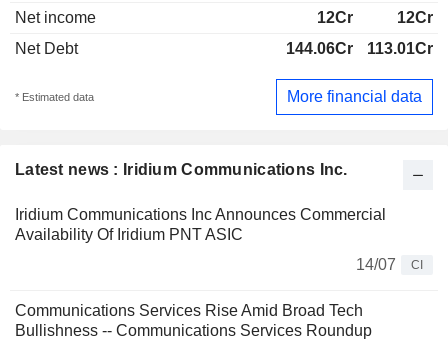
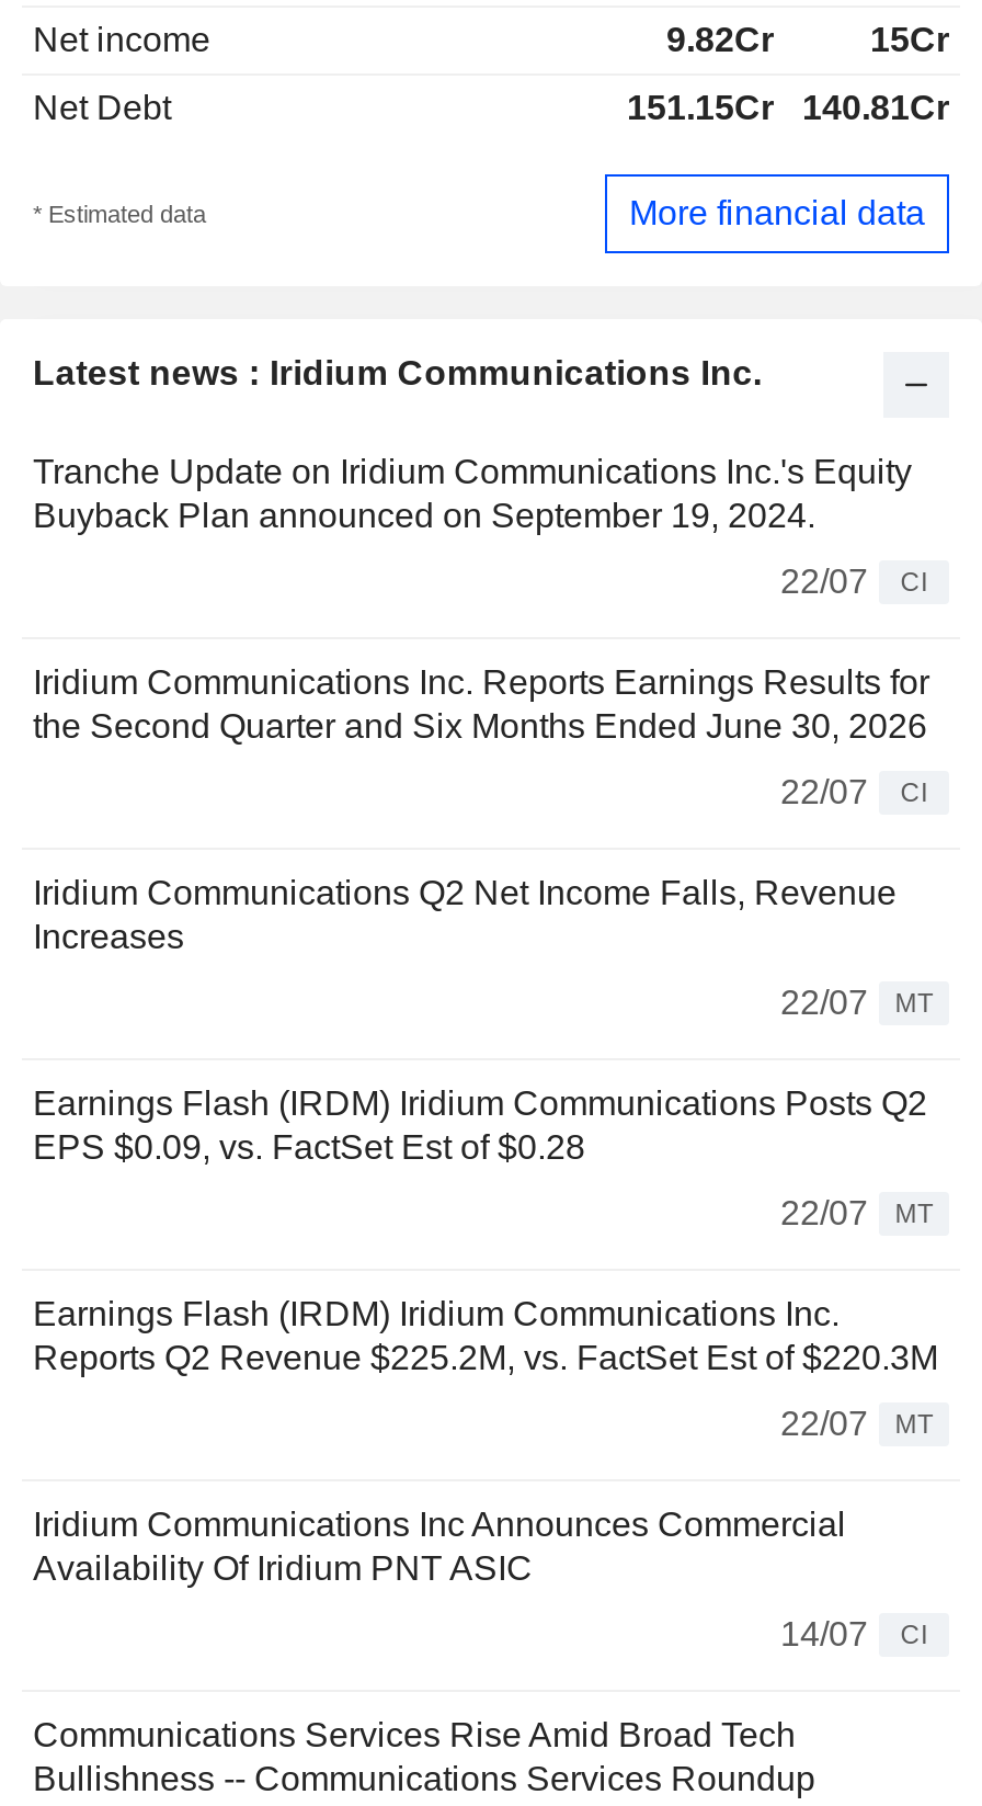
[317,9,433,26] 12Cr | 12Cr -> [666,22,949,59] 9.82Cr | 15Cr
[286,40,433,57] 144.06Cr | 113.01Cr -> [627,90,949,127] 151.15Cr | 140.81Cr
none -> [33,452,938,1441] Tranche Update on Iridium Communications Inc.'s Equity | Buyback Plan announced on September 19, 2024. | 22/07 | CI | Iridium Communications Inc. Reports Earnings Results for | the Second Quarter and Six Months Ended June 30, 2026 | 22/07 | CI | Iridium Communications Q2 Net Income Falls, Revenue | Increases | 22/07 | MT | Earnings Flash (IRDM) Iridium Communications Posts Q2 | EPS $0.09, vs. FactSet Est of $0.28 | 22/07 | MT | Earnings Flash (IRDM) Iridium Communications Inc. | Reports Q2 Revenue $225.2M, vs. FactSet Est of $220.3M | 22/07 | MT

